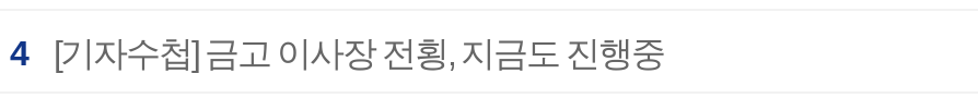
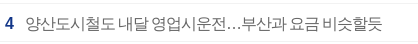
[54,35,664,72] [기자수첩] 금고 이사장 전횡, 지금도 진행중 -> [25,15,382,32] 양산도시철도 내달 영업시운전…부산과 요금 비슷할듯

